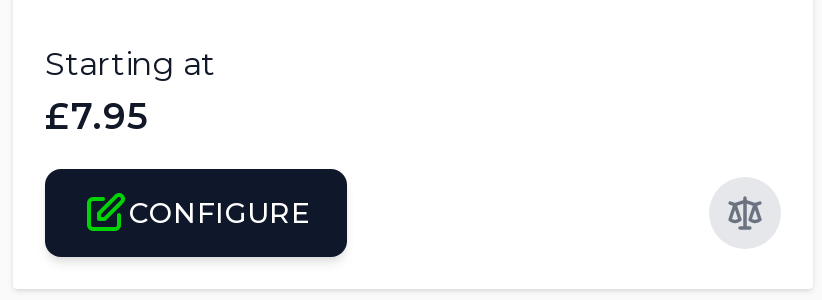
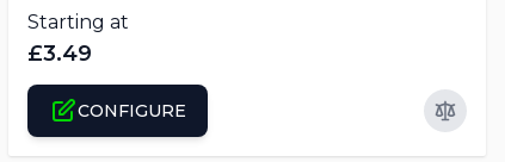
[45,95,149,139] £7.95 -> [27,41,92,67] £3.49

